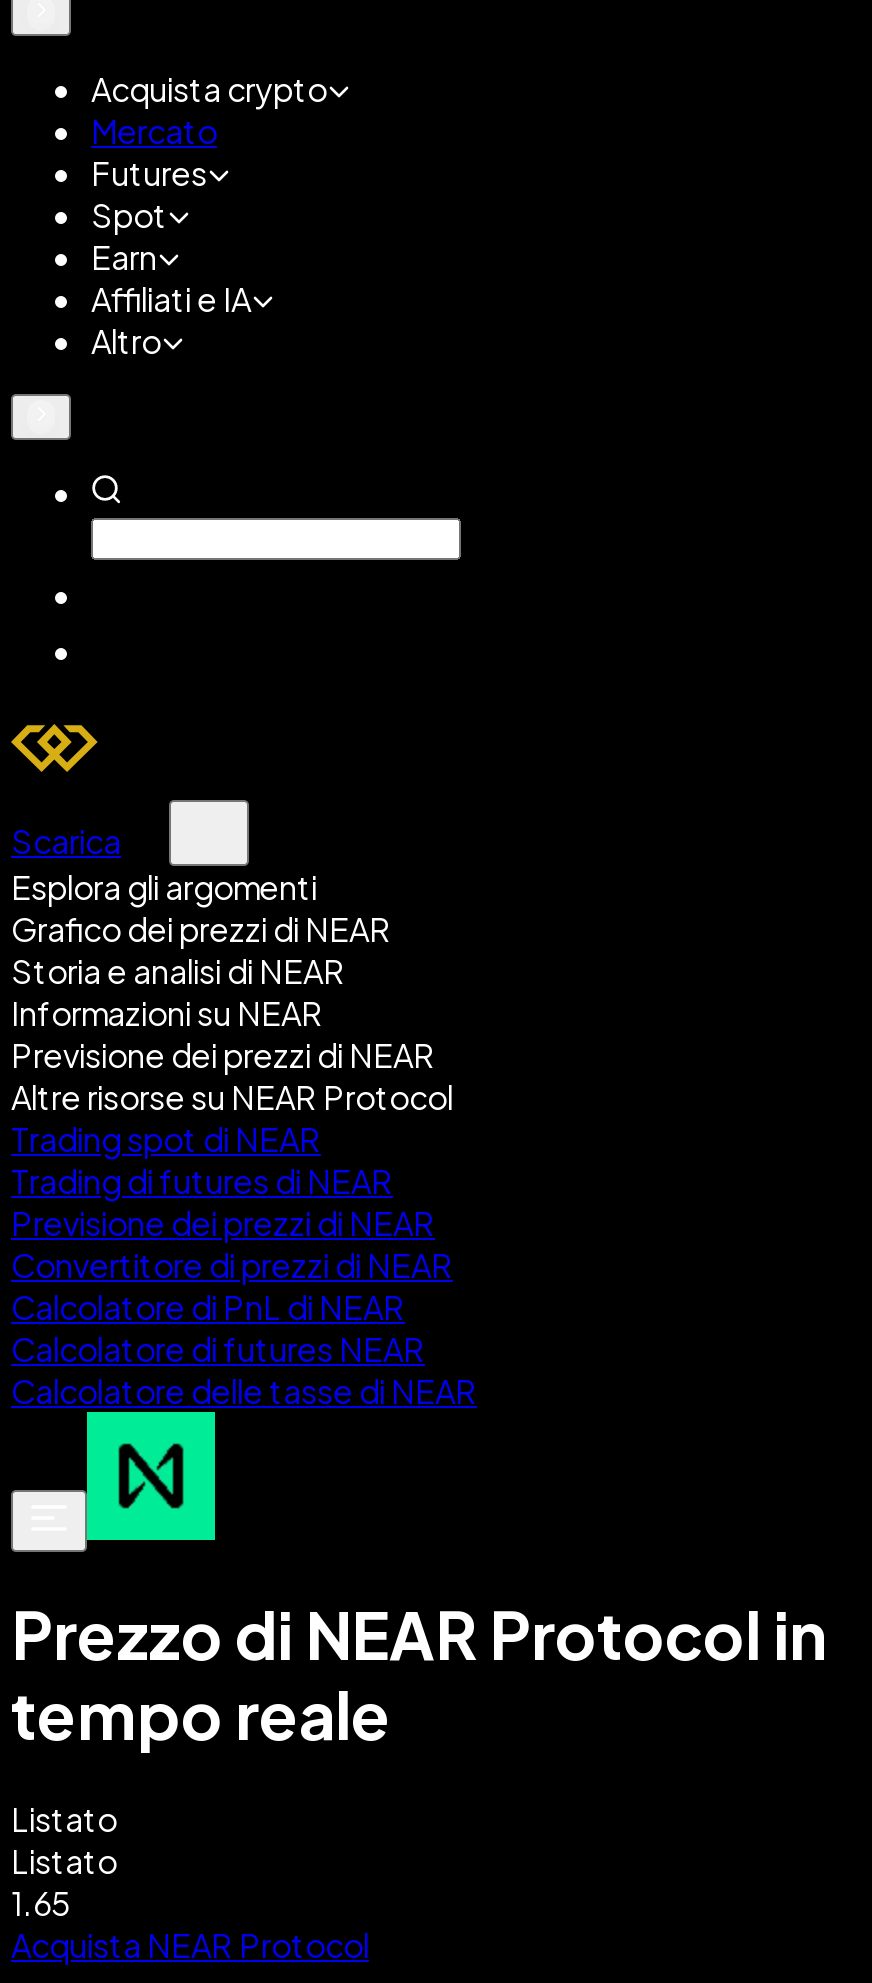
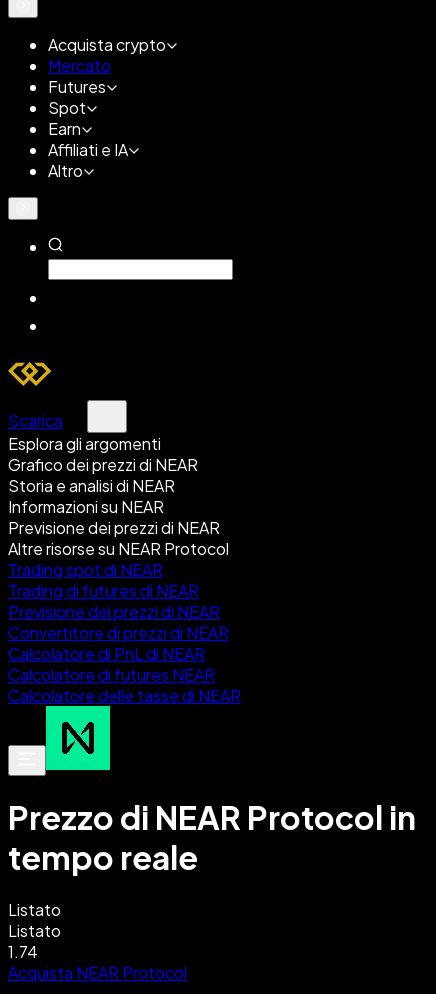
[11,1882,71,1924] 1.65 -> [8,941,38,962] 1.74

